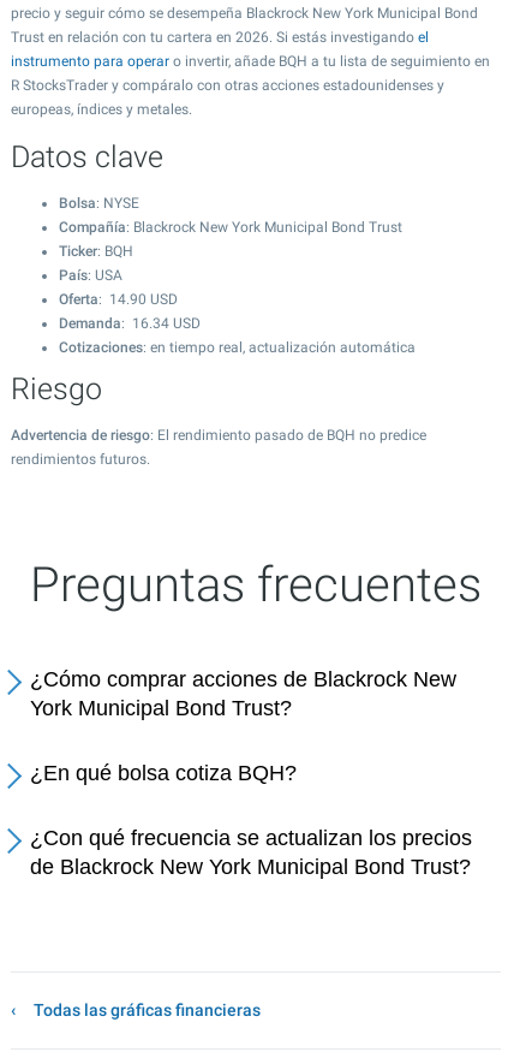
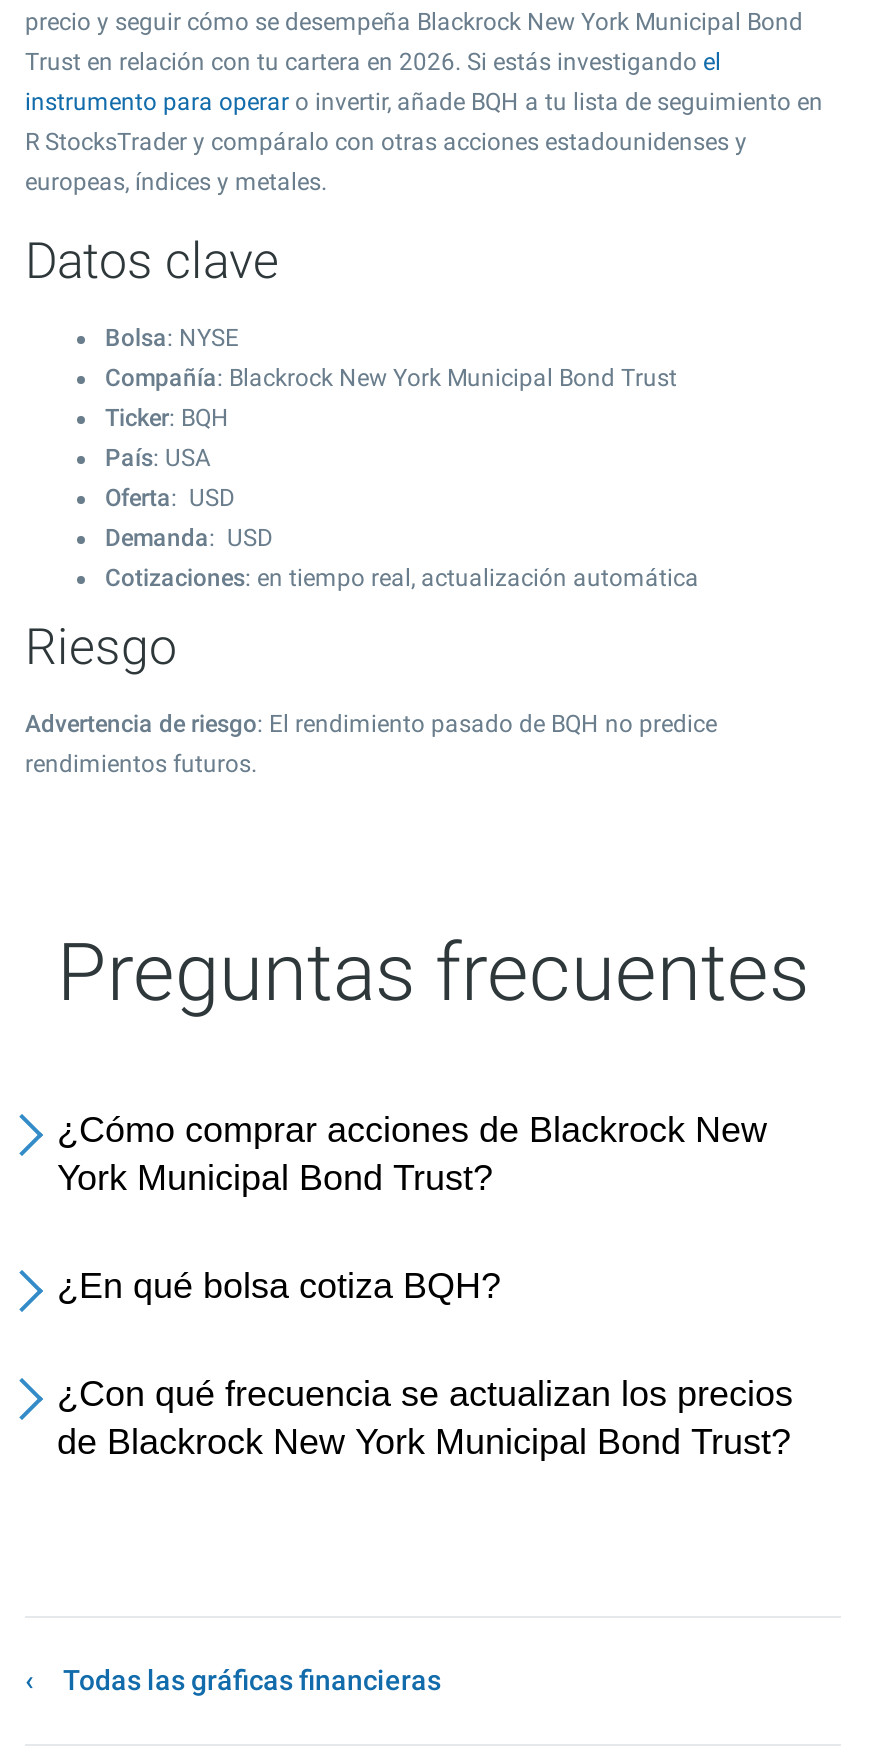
[59,291,201,332] Oferta: 14.90 USD | Demanda: 16.34 USD -> [105,484,273,552] Oferta: USD | Demanda: USD

